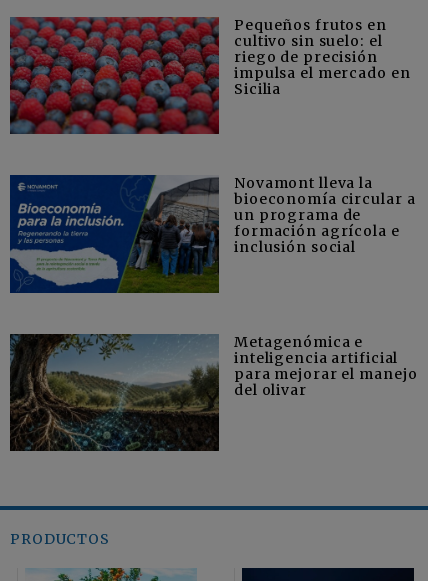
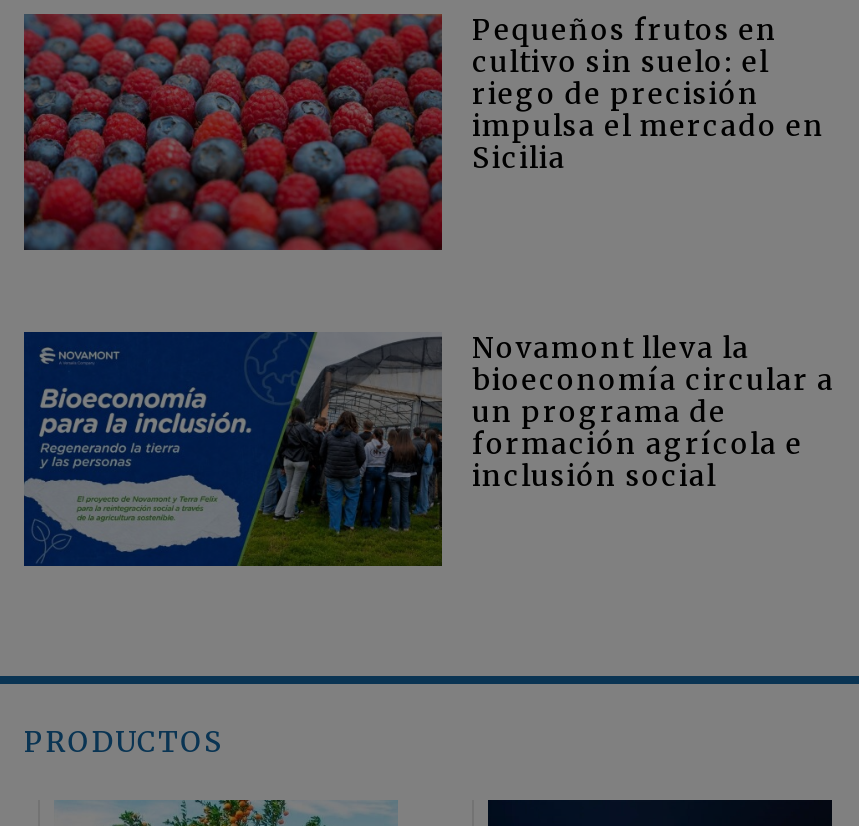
[9,333,417,452] [image] | Metagenómica e | inteligencia artificial | para mejorar el manejo | del olivar -> none

